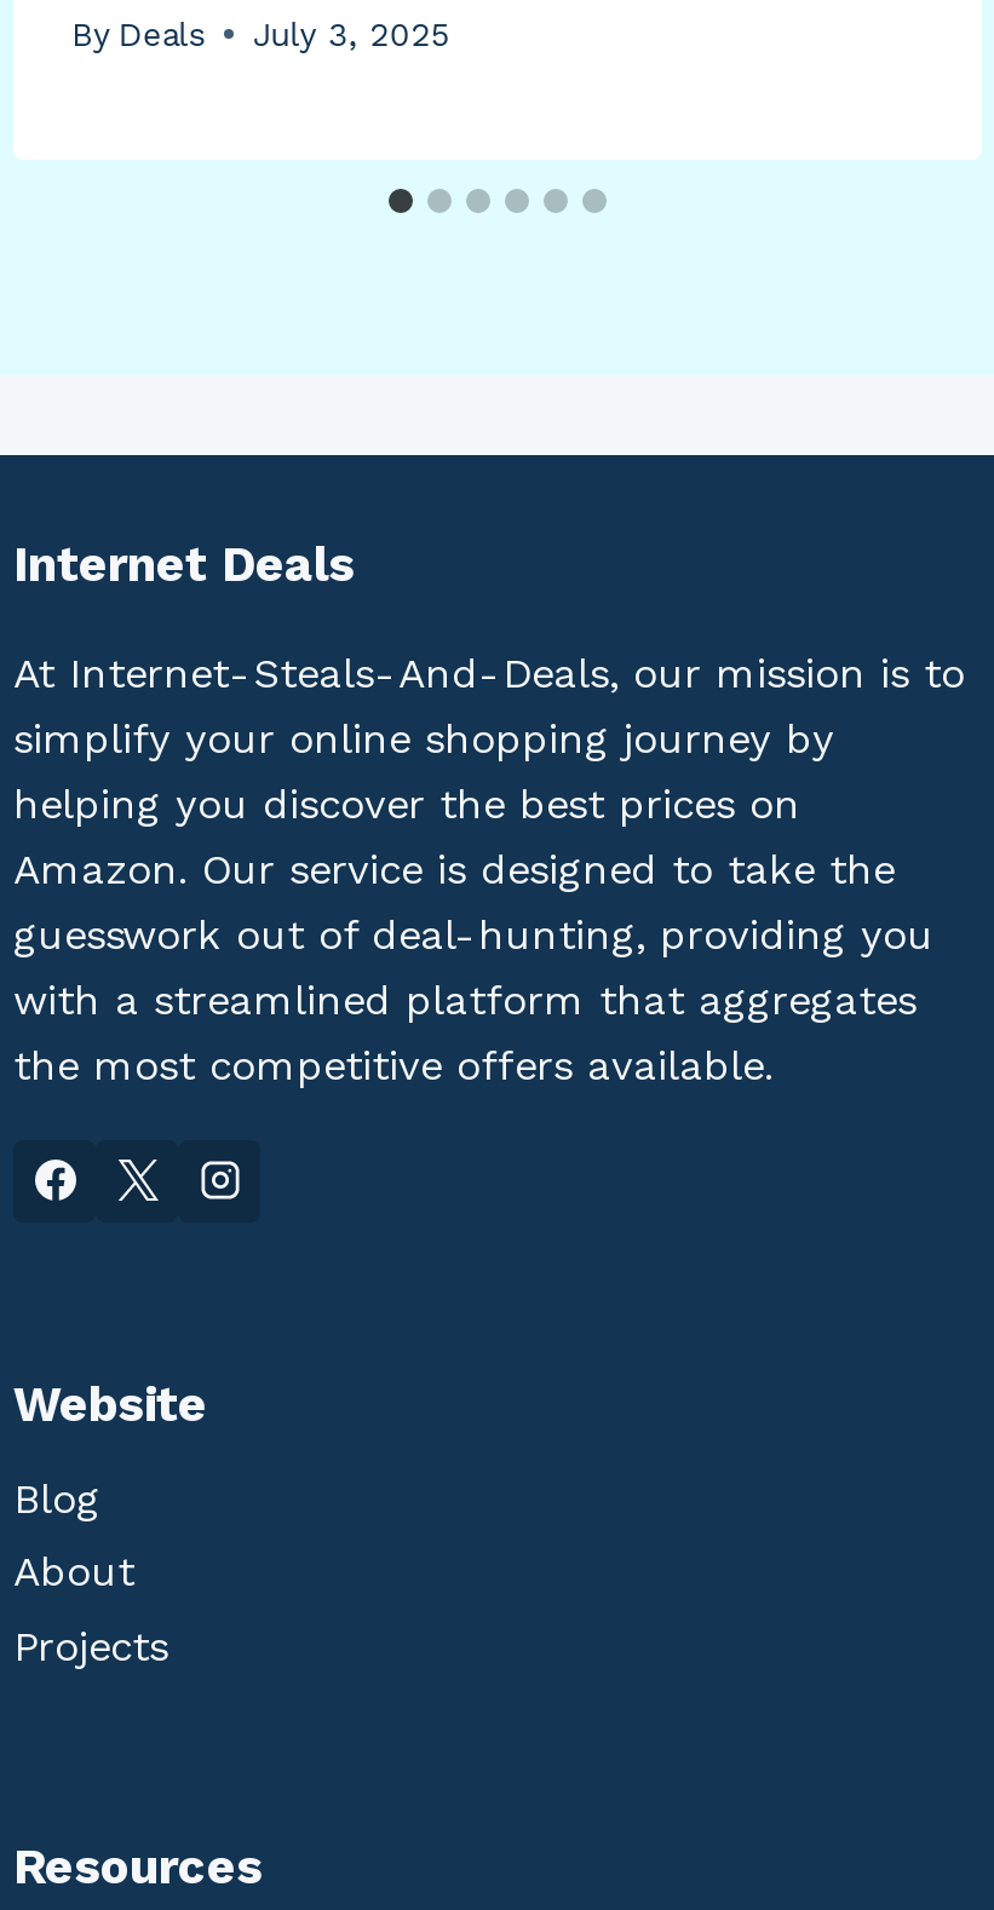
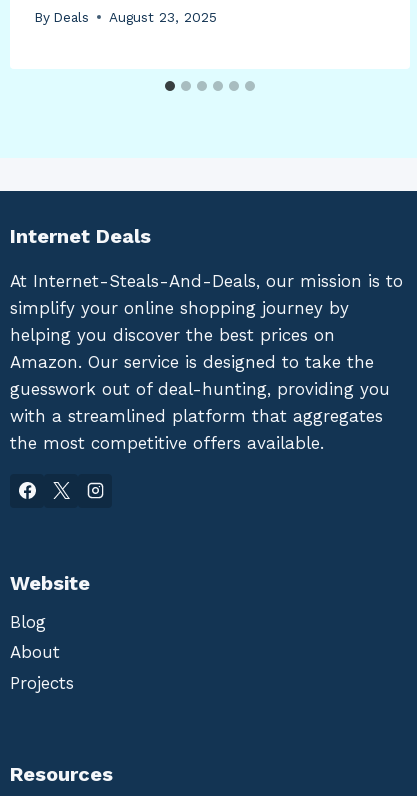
[71,14,450,53] By Deals July 3, 2025 -> [34,9,217,25] By Deals August 23, 2025

